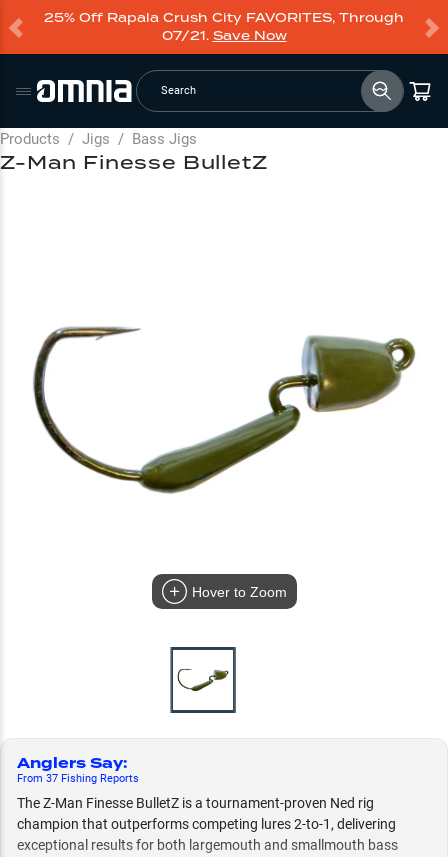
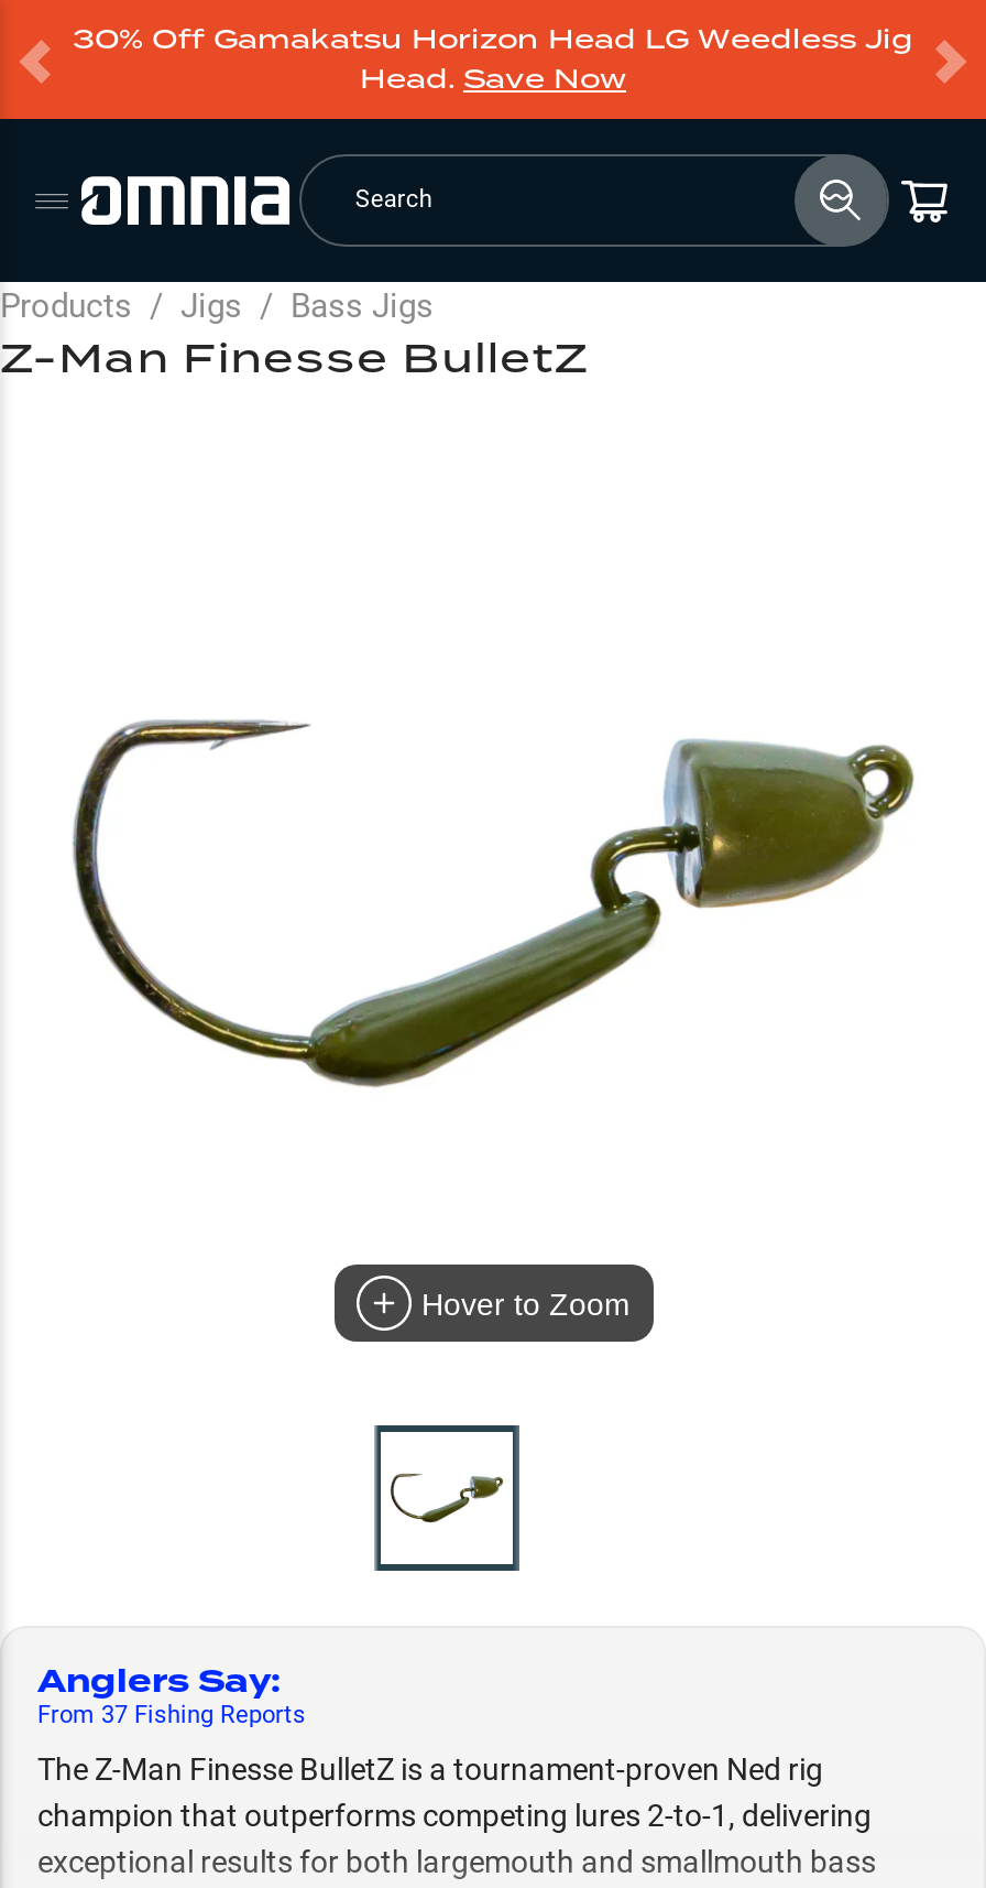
[44,9,404,44] 25% Off Rapala Crush City FAVORITES, Through | 07/21. Save Now -> [73,20,913,97] 30% Off Gamakatsu Horizon Head LG Weedless Jig | Head. Save Now

